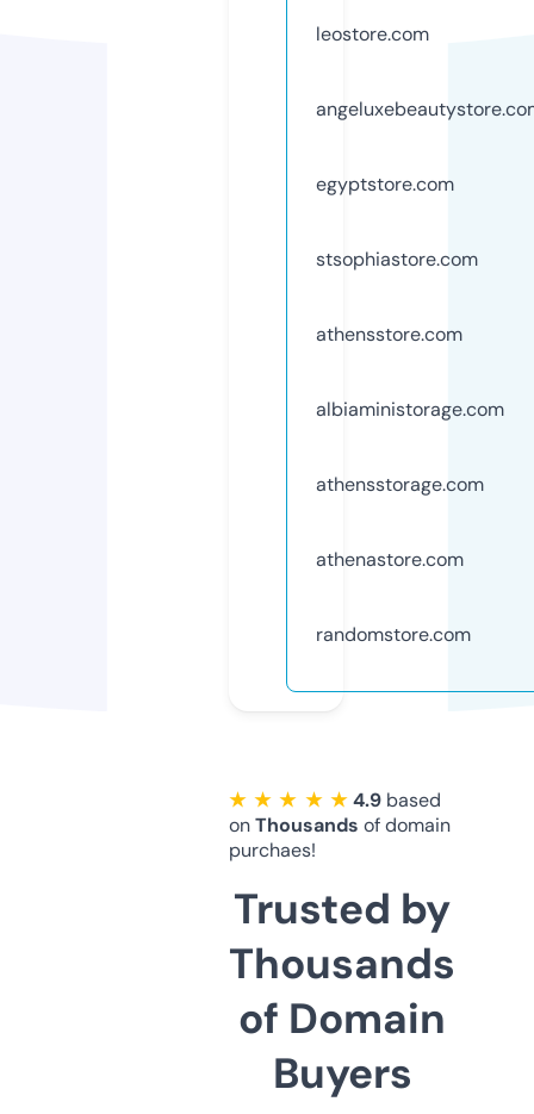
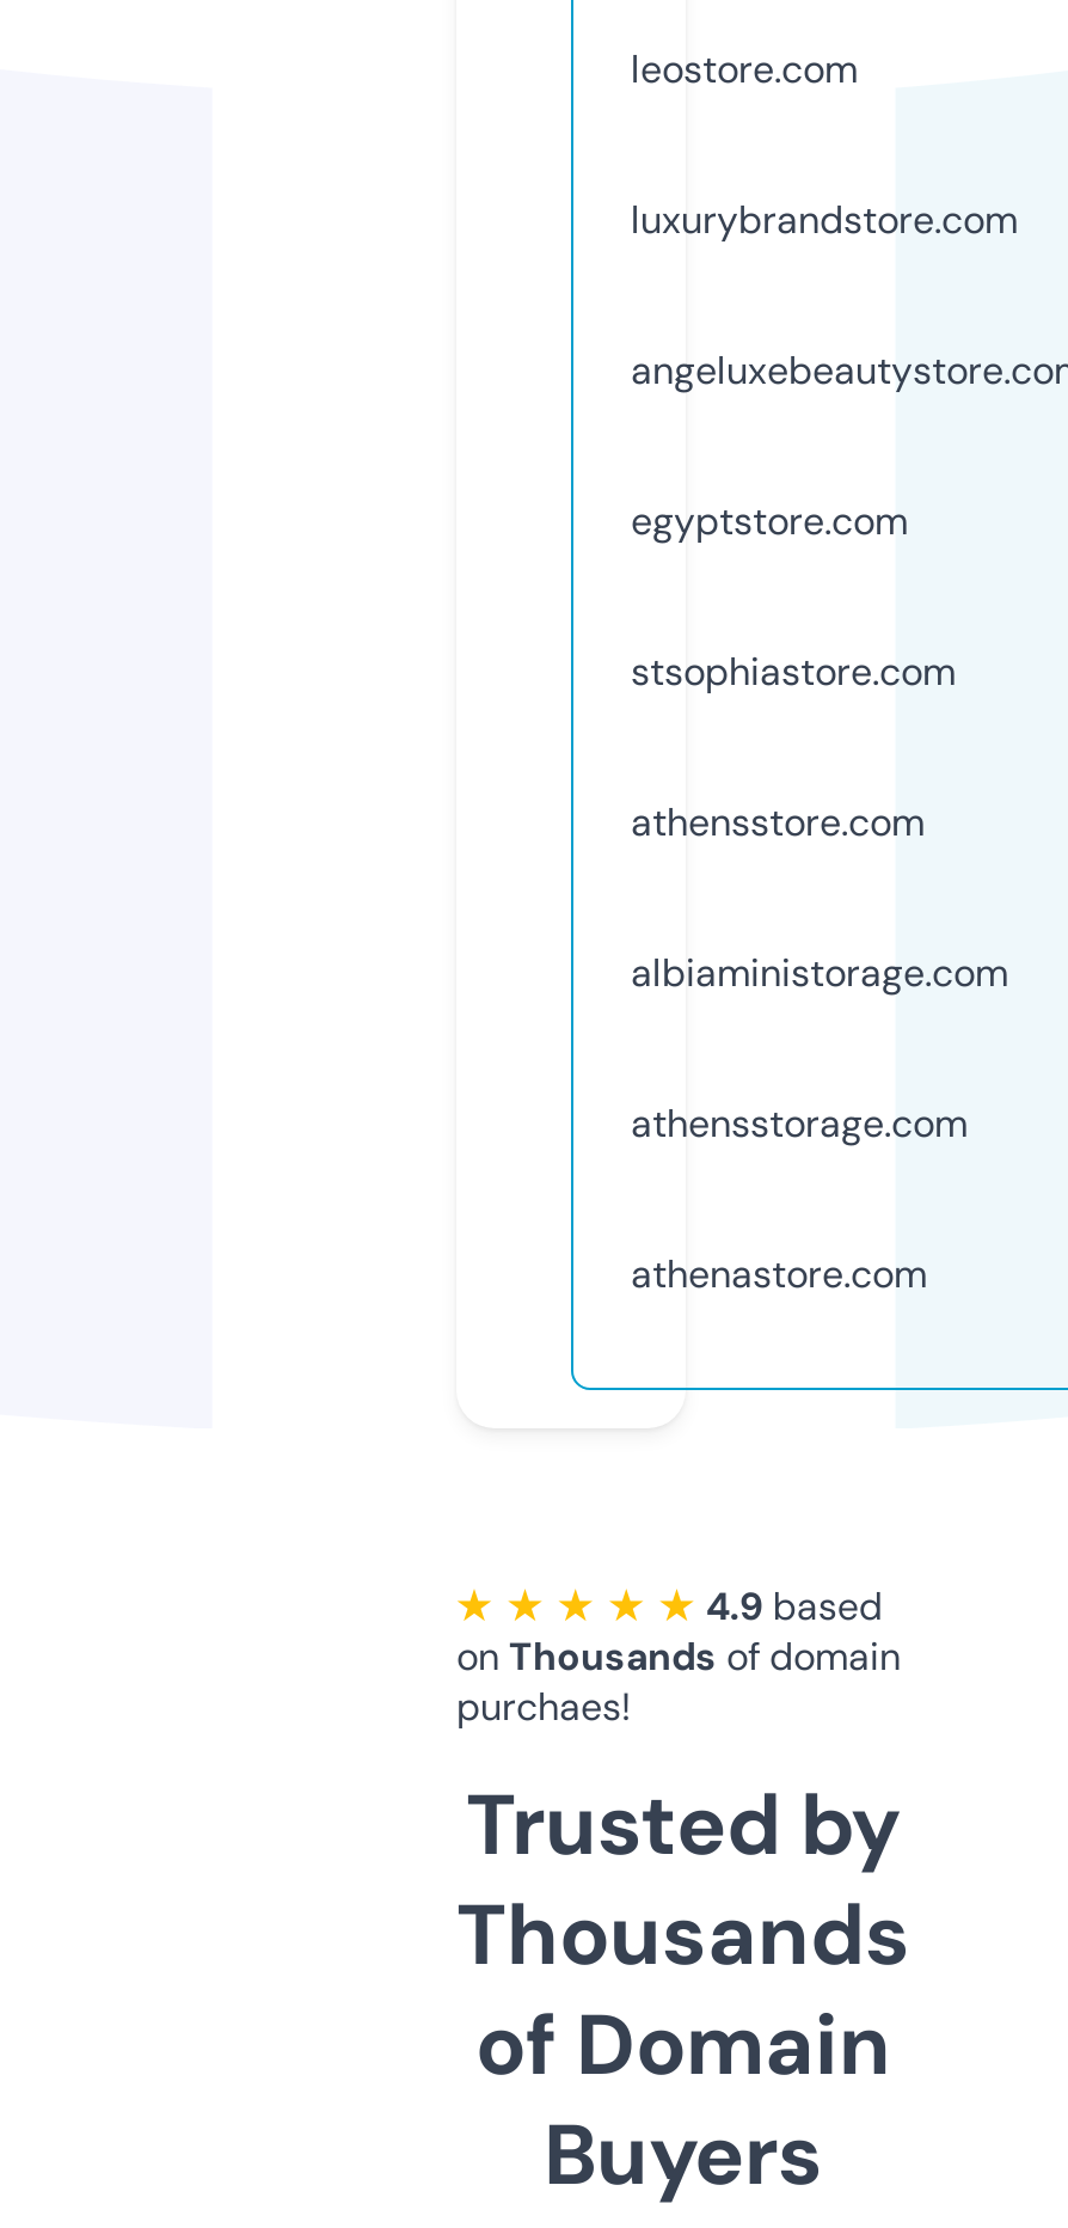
none -> [631,194,1018,245] luxurybrandstore.com
moved [316,171,504,572] -> [631,496,1008,1299]: egyptstore.com | stsophiastore.com | athensstore.com | albiaministorage.com | athensstorage.com | athenastore.com
[316,622,471,647] randomstore.com -> none

